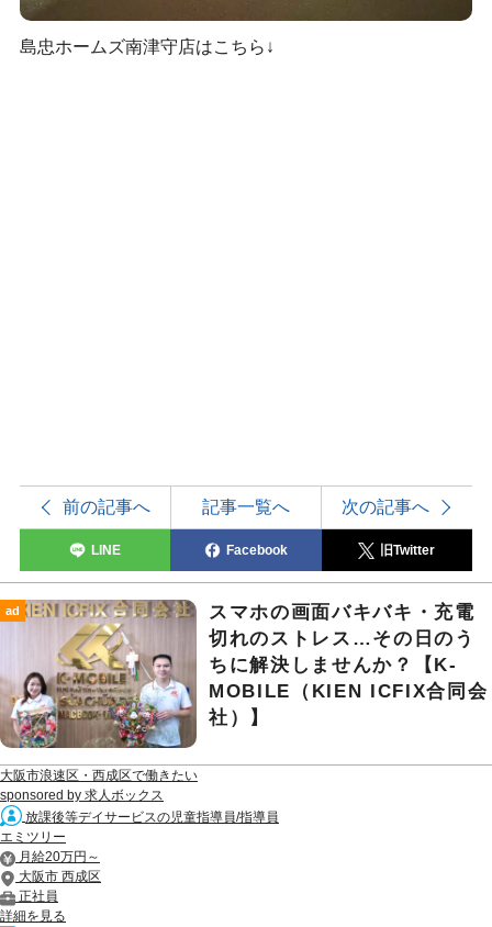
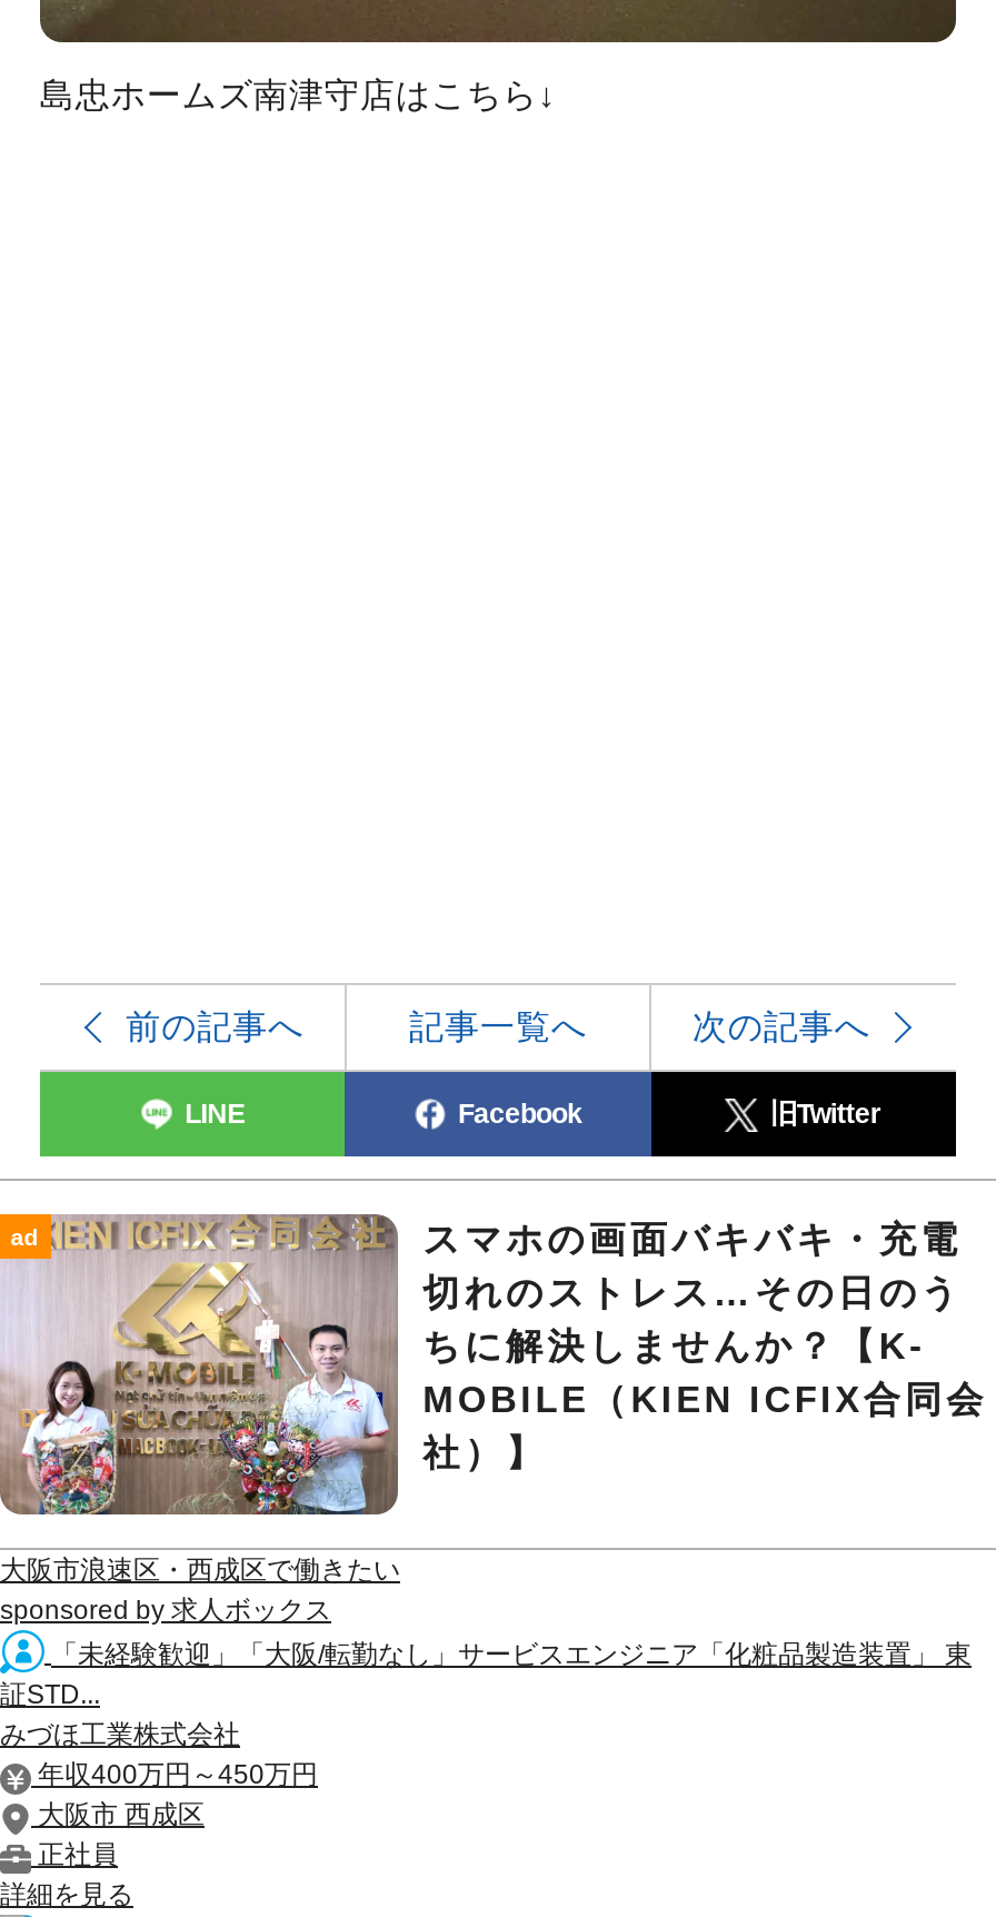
[0,809,279,864] 放課後等デイサービスの児童指導員/指導員 | エミツリー | 月給20万円～ -> [0,1638,972,1789] 「未経験歓迎」「大阪/転勤なし」サービスエンジニア「化粧品製造装置」 東 | 証STD... | みづほ工業株式会社 | 年収400万円～450万円

